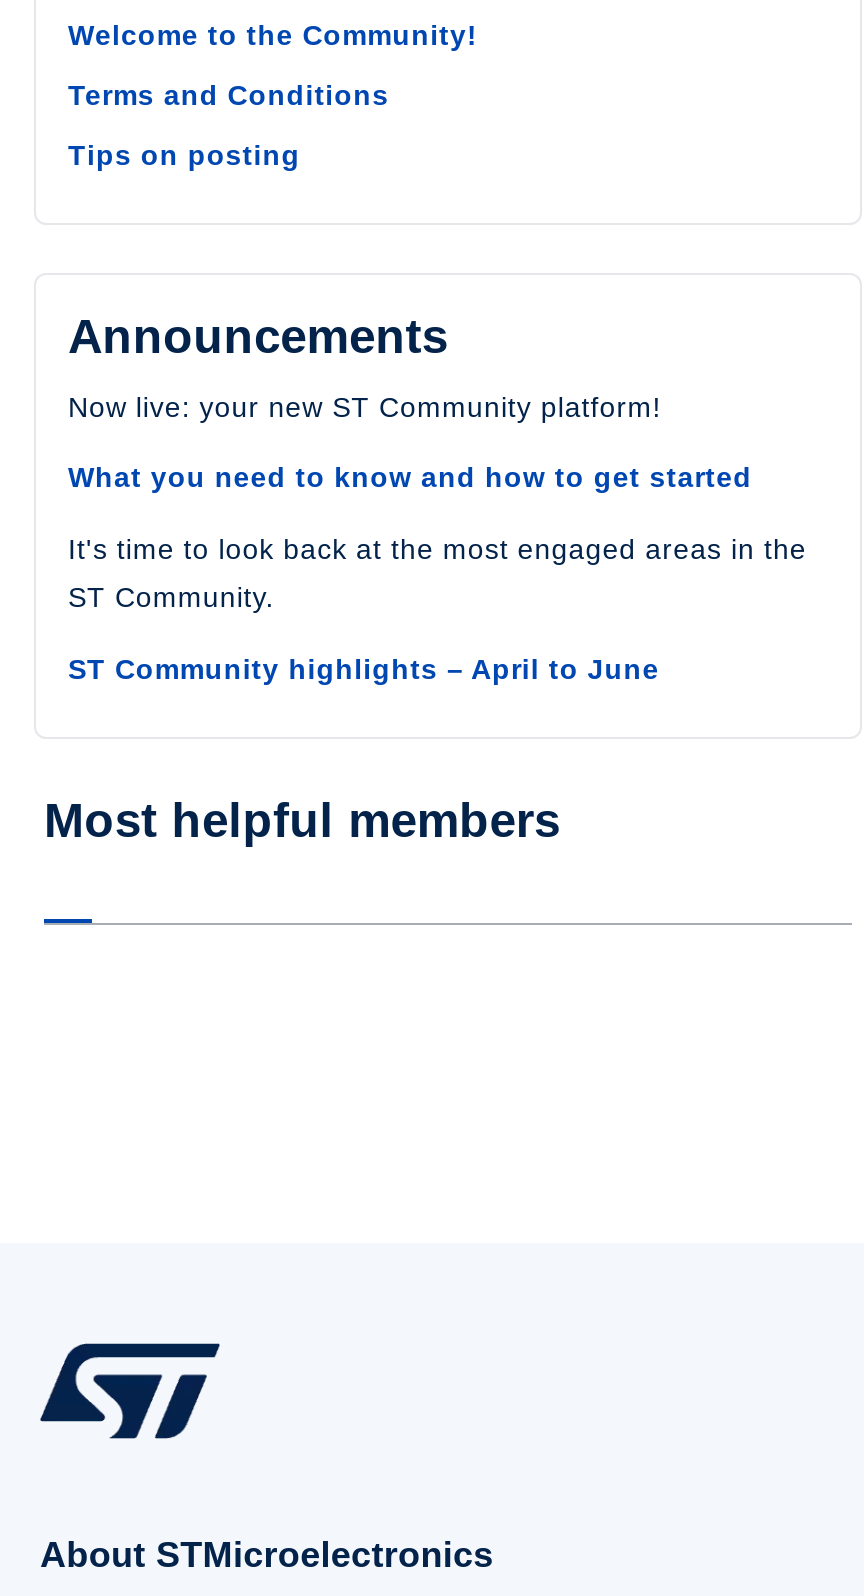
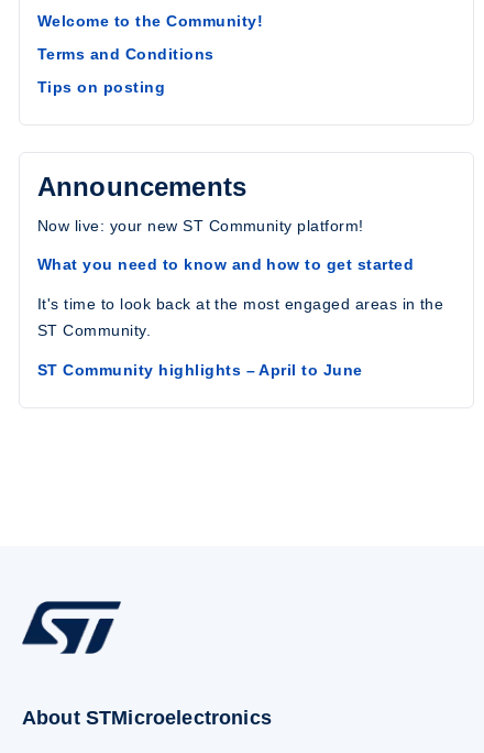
[44,793,560,847] Most helpful members -> none

